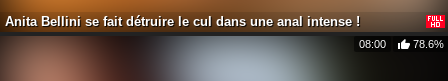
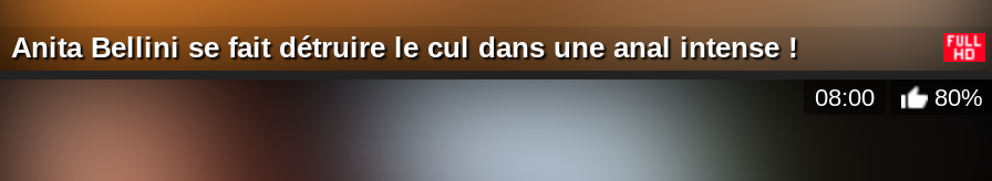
[413,38,444,50] 78.6% -> [934,84,983,110] 80%

